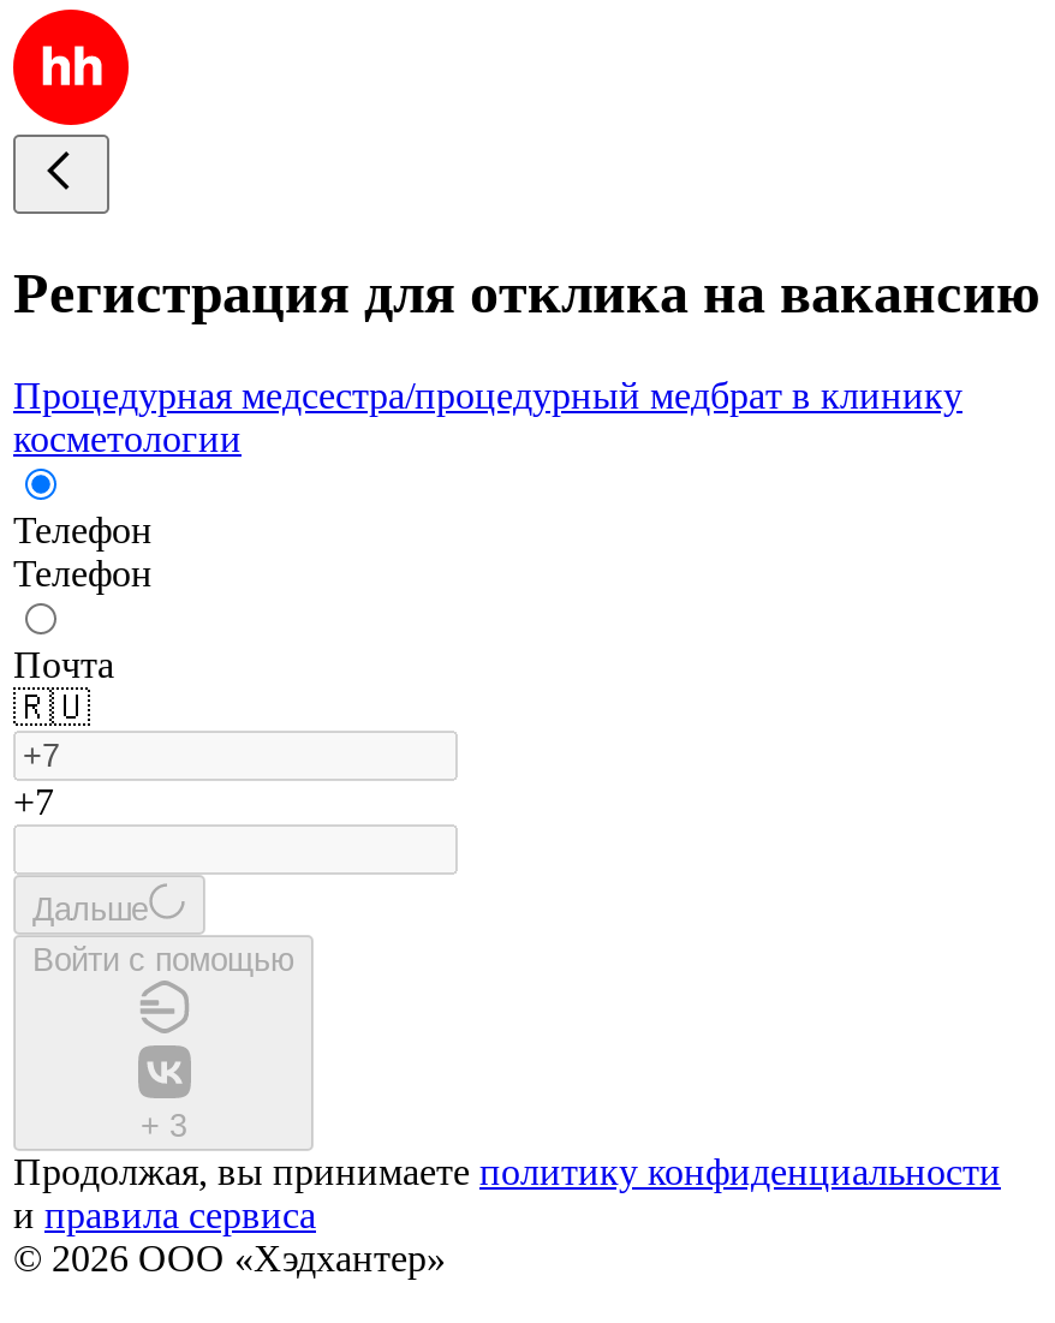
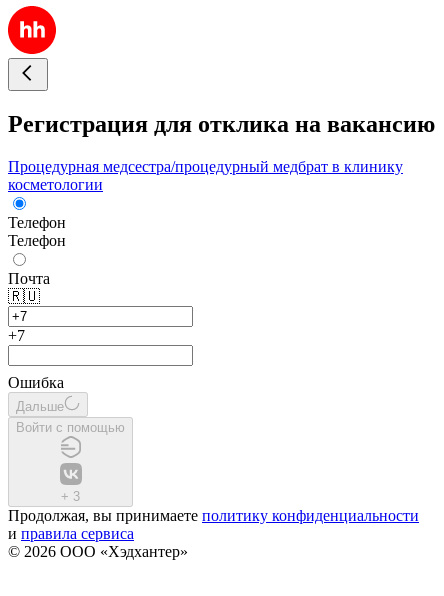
none -> [8,374,64,391] Ошибка

